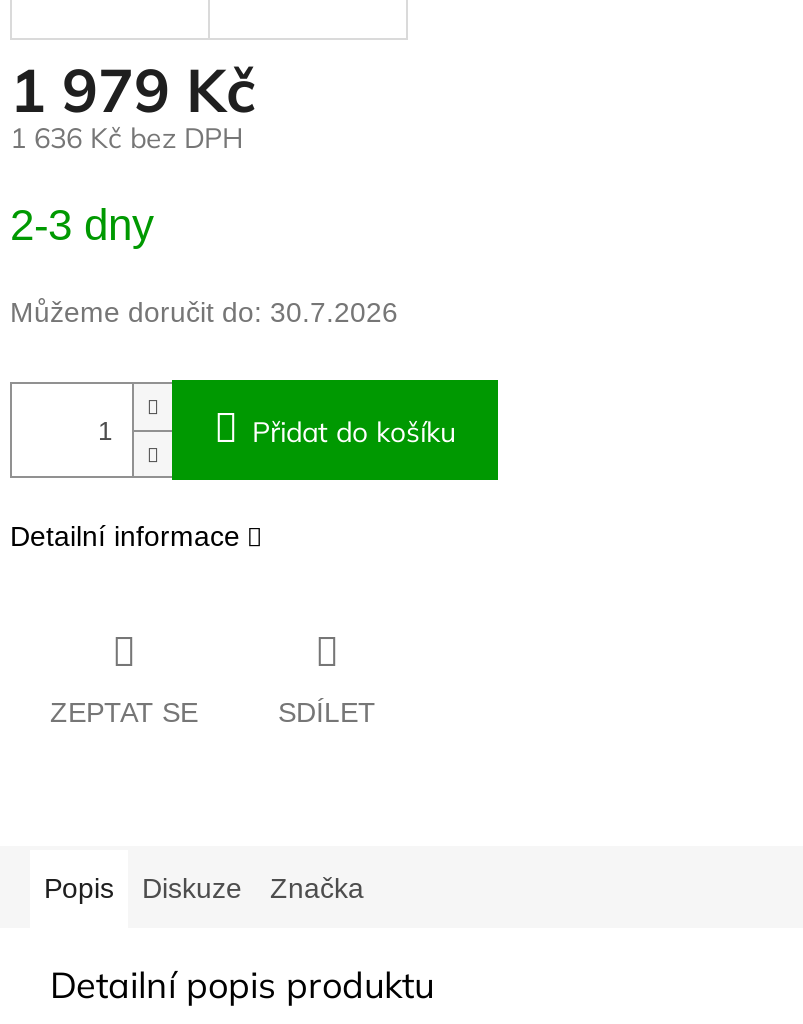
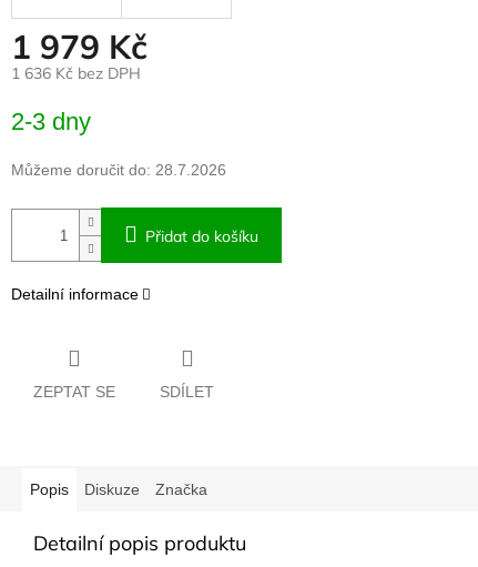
[10,297,398,329] Můžeme doručit do: 30.7.2026 -> [11,161,226,179] Můžeme doručit do: 28.7.2026

